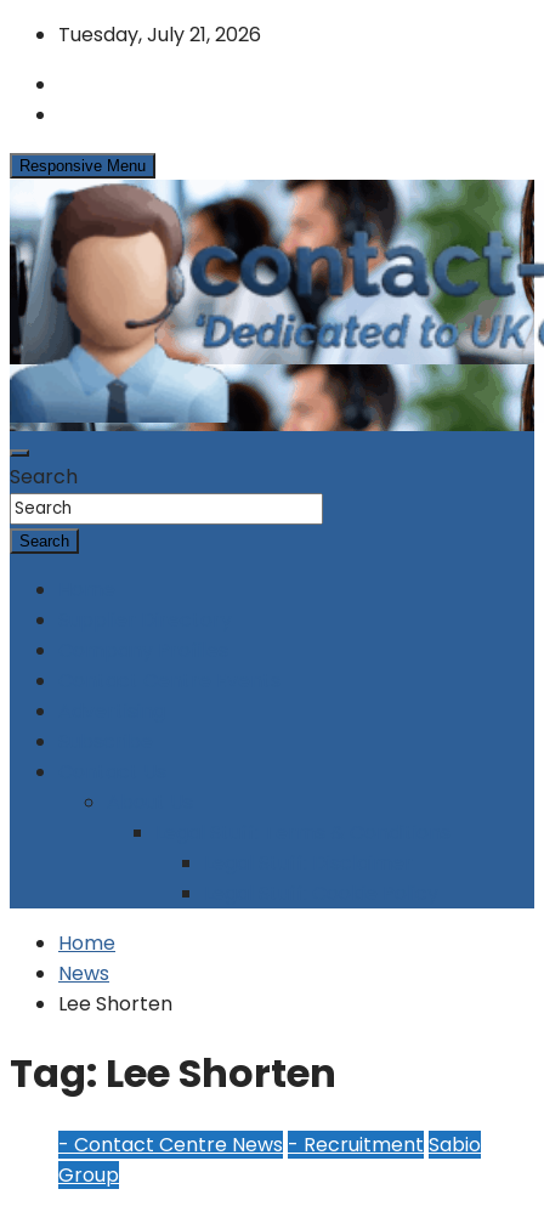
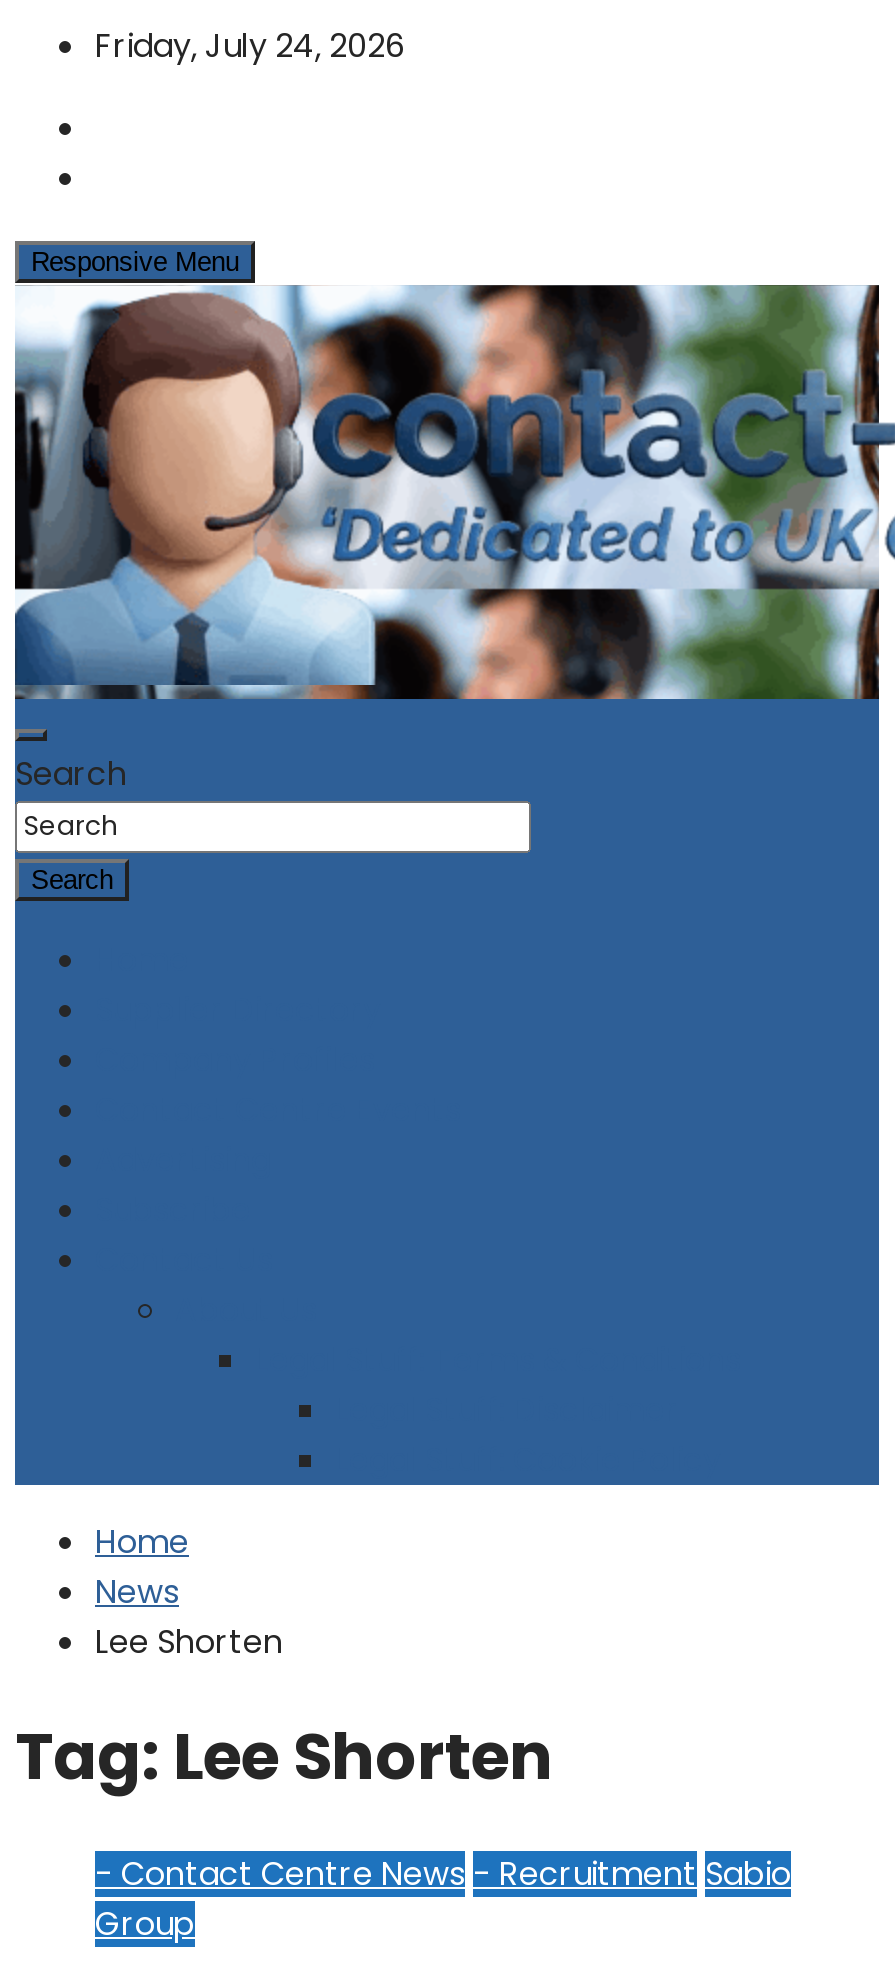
[58,21,261,49] Tuesday, July 21, 2026 -> [95,23,405,69] Friday, July 24, 2026

